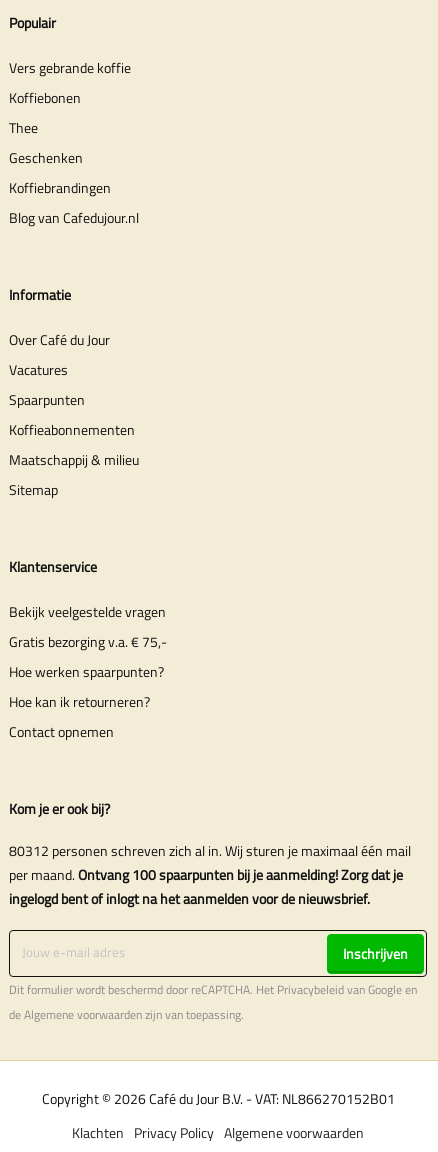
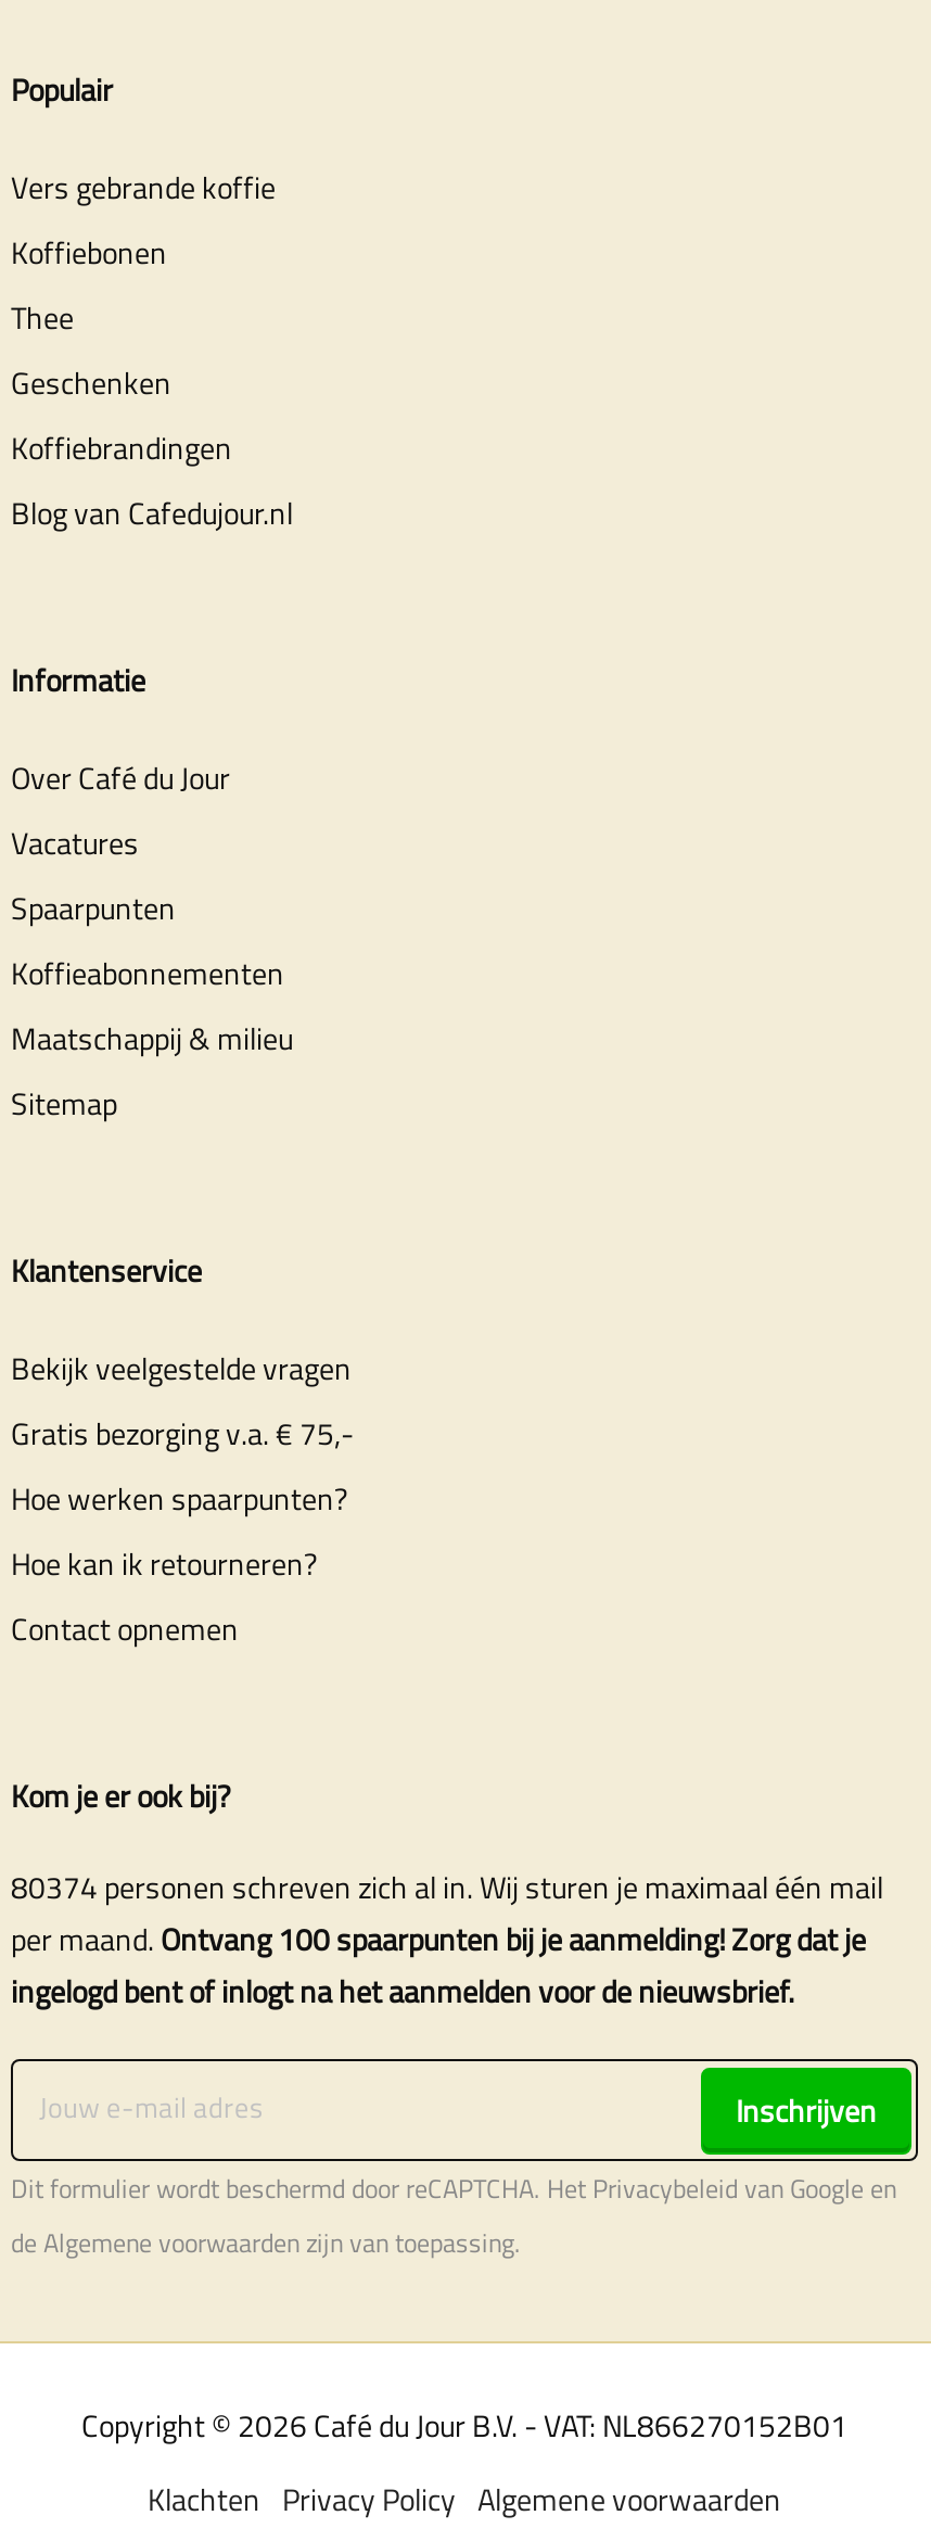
[9,840,411,861] 80312 personen schreven zich al in. Wij sturen je maximaal één mail -> [11,1865,883,1910] 80374 personen schreven zich al in. Wij sturen je maximaal één mail

